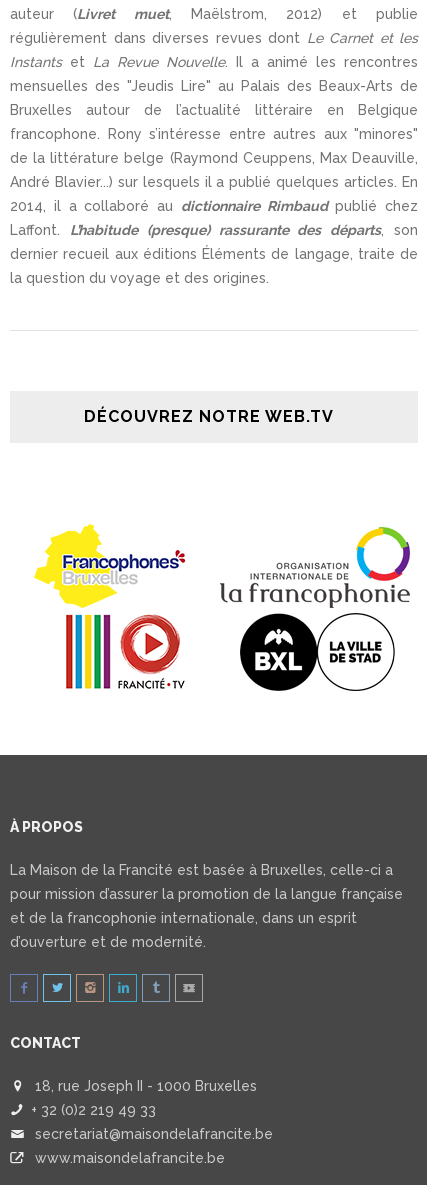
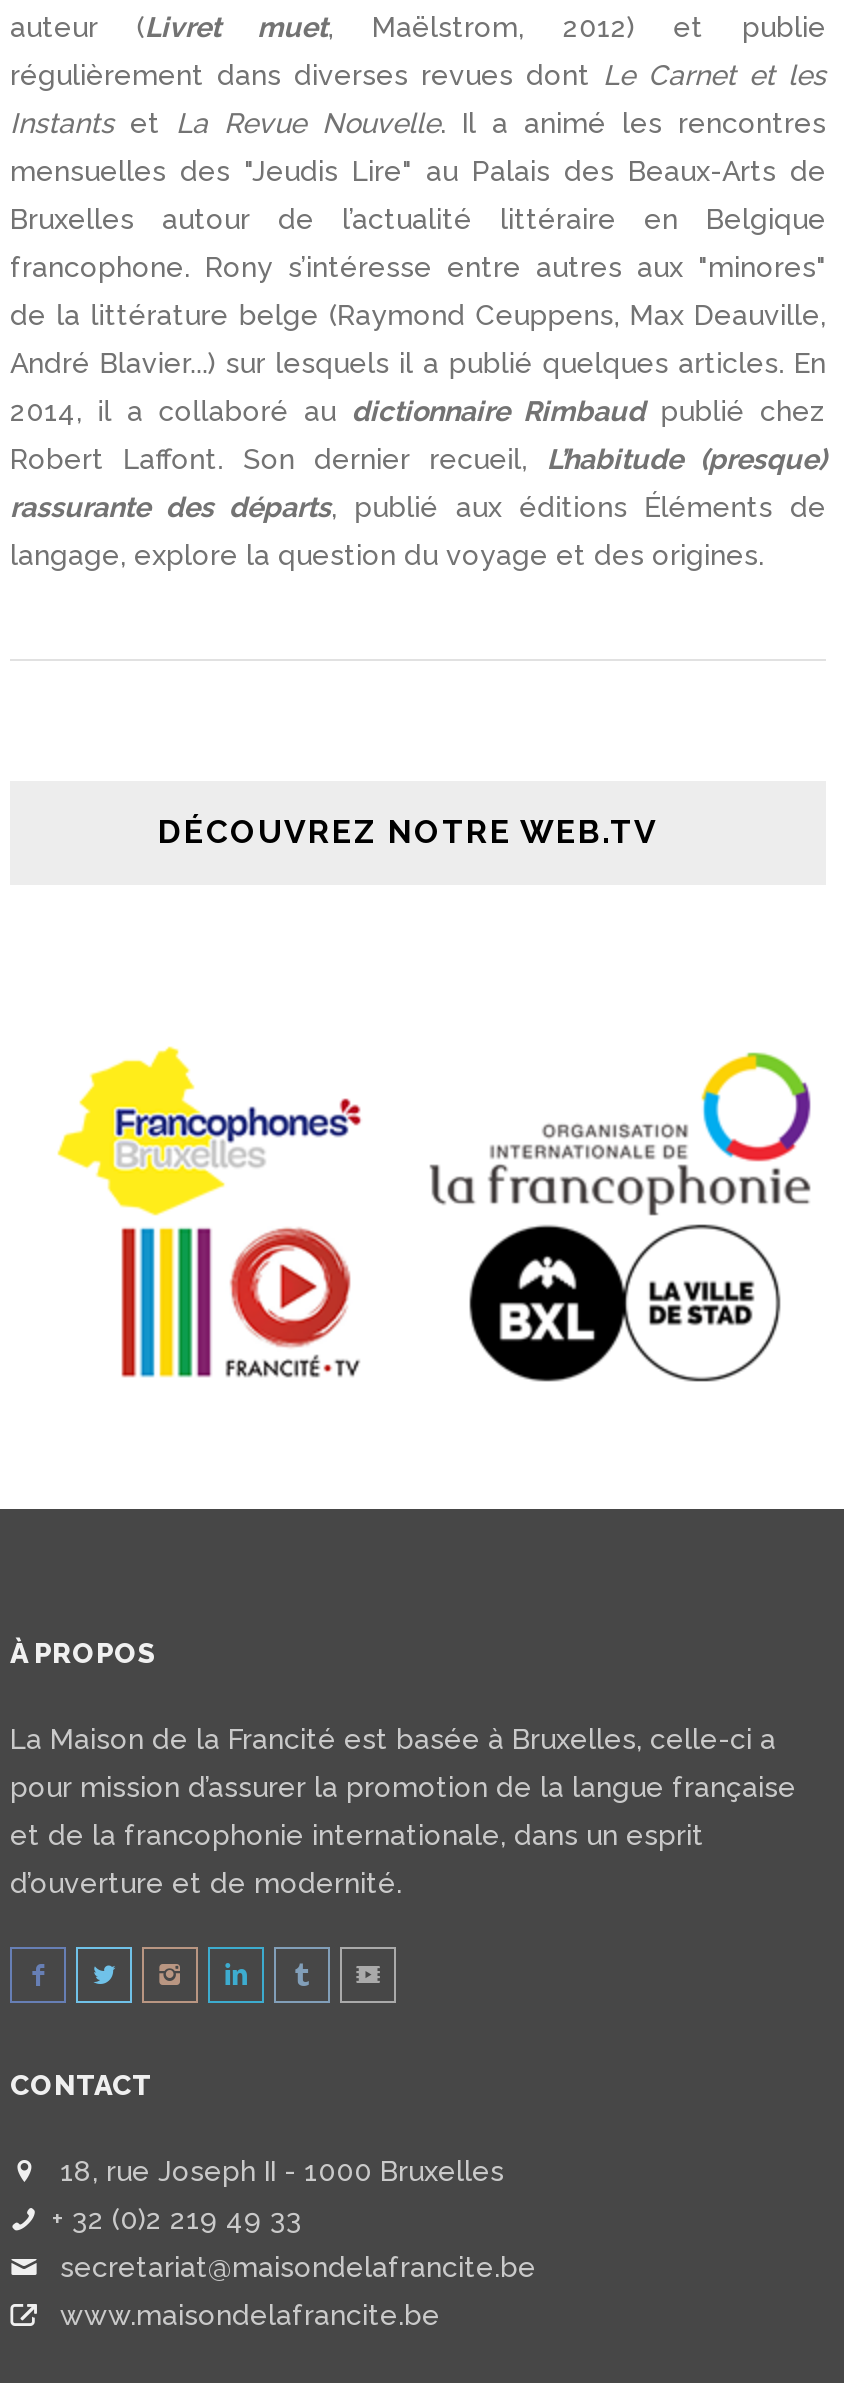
[10,222,418,238] Laffont. L’habitude (presque) rassurante des départs, son -> [10,443,826,475] Robert Laffont. Son dernier recueil, L’habitude (presque)
[10,246,418,262] dernier recueil aux éditions Éléments de langage, traite de -> [10,491,826,523] rassurante des départs, publié aux éditions Éléments de
[10,270,269,286] la question du voyage et des origines. -> [10,539,764,571] langage, explore la question du voyage et des origines.

